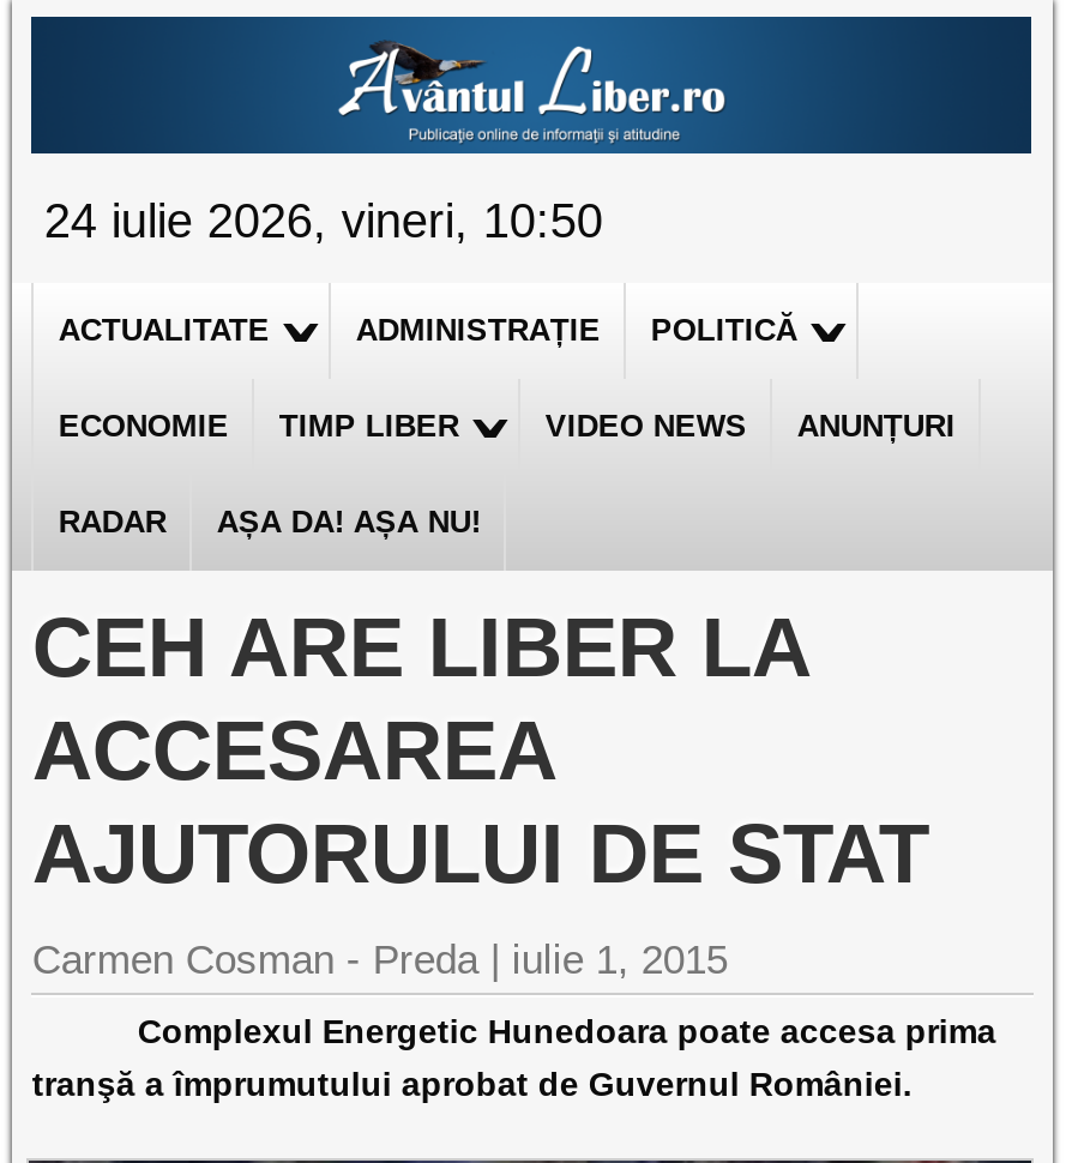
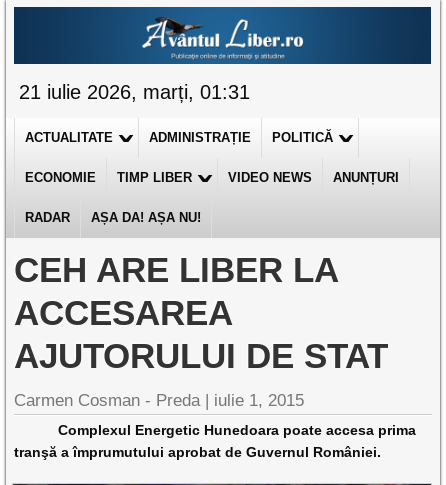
[44,194,603,247] 24 iulie 2026, vineri, 10:50 -> [19,81,250,103] 21 iulie 2026, marți, 01:31

